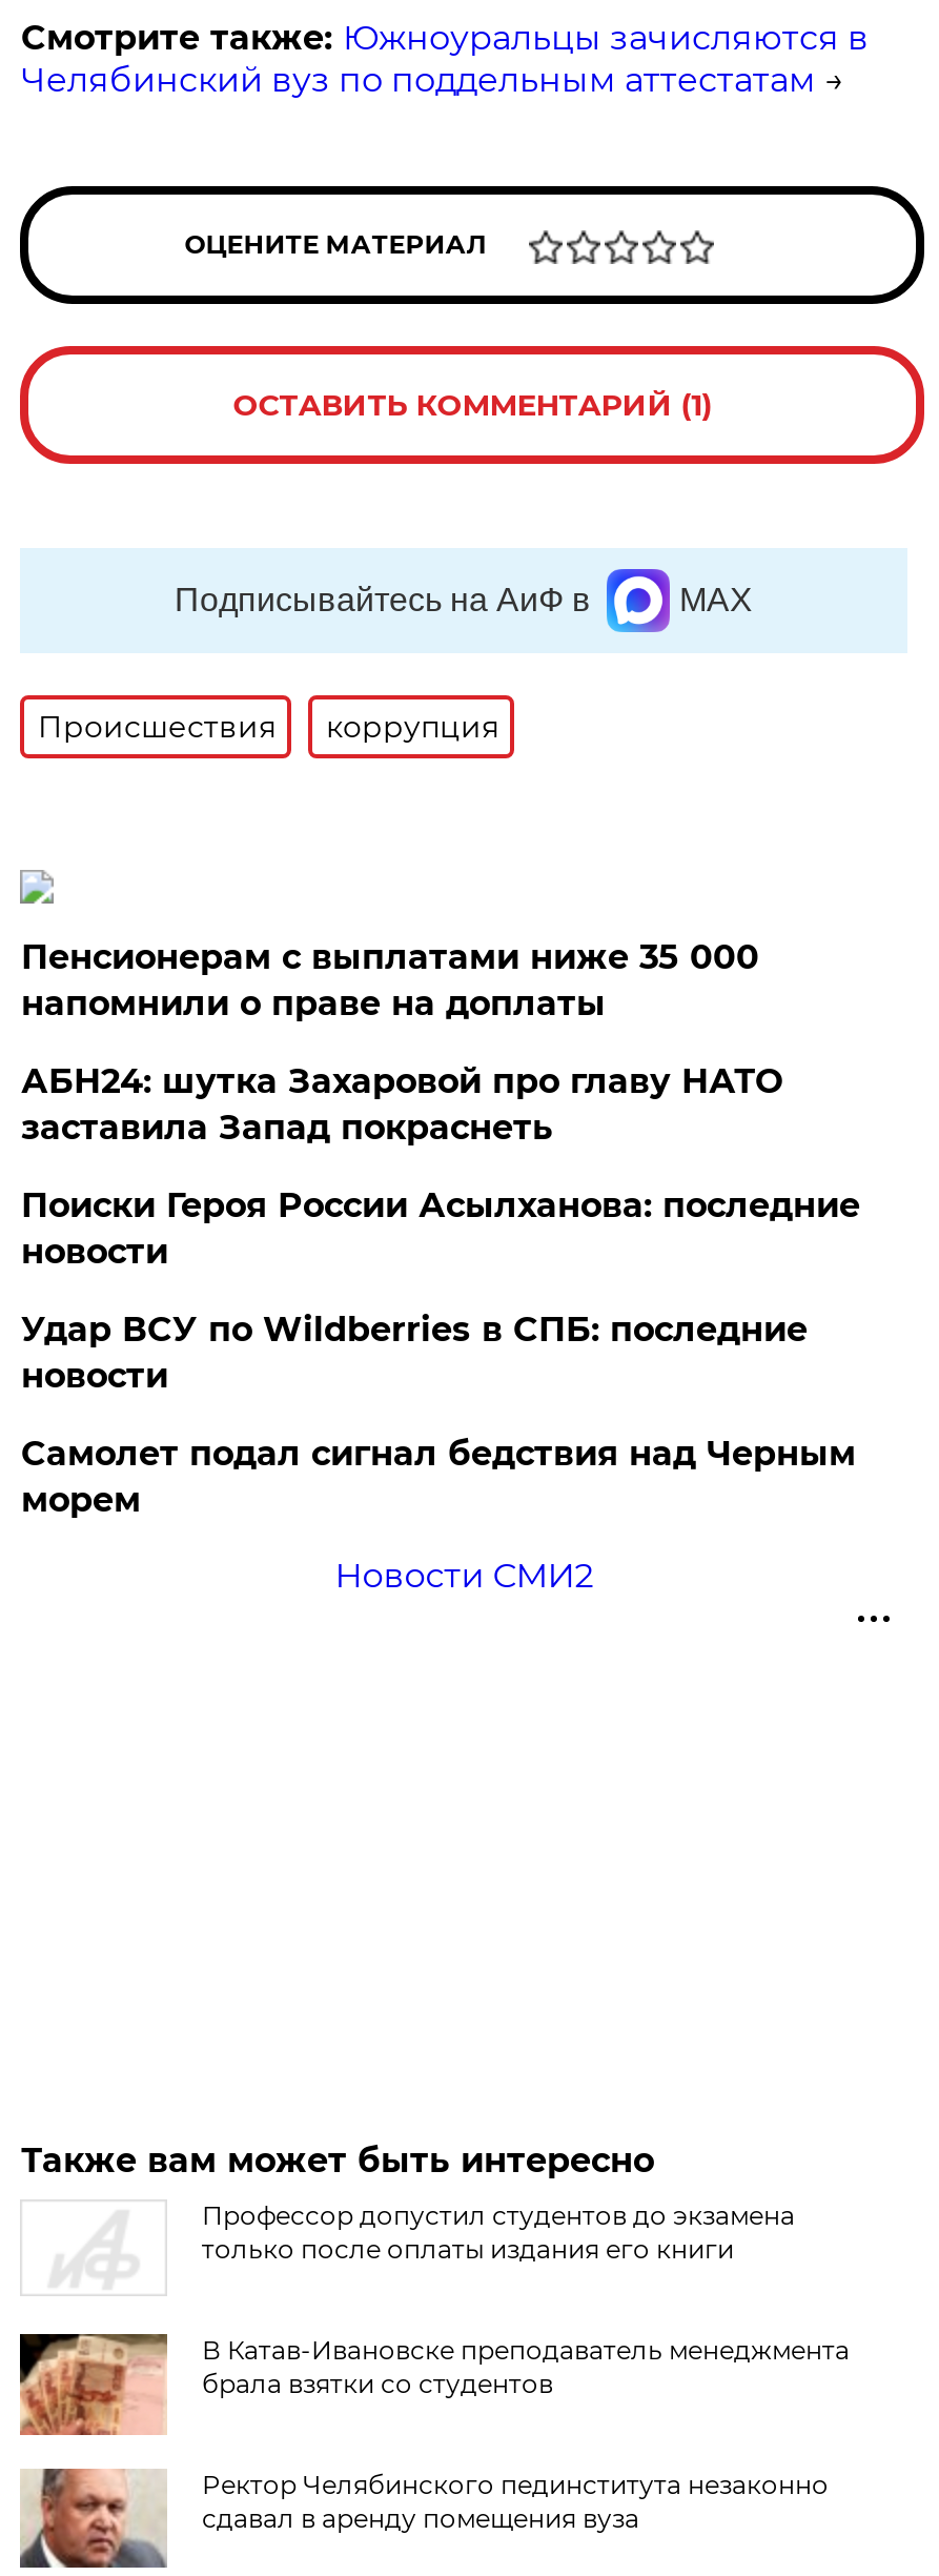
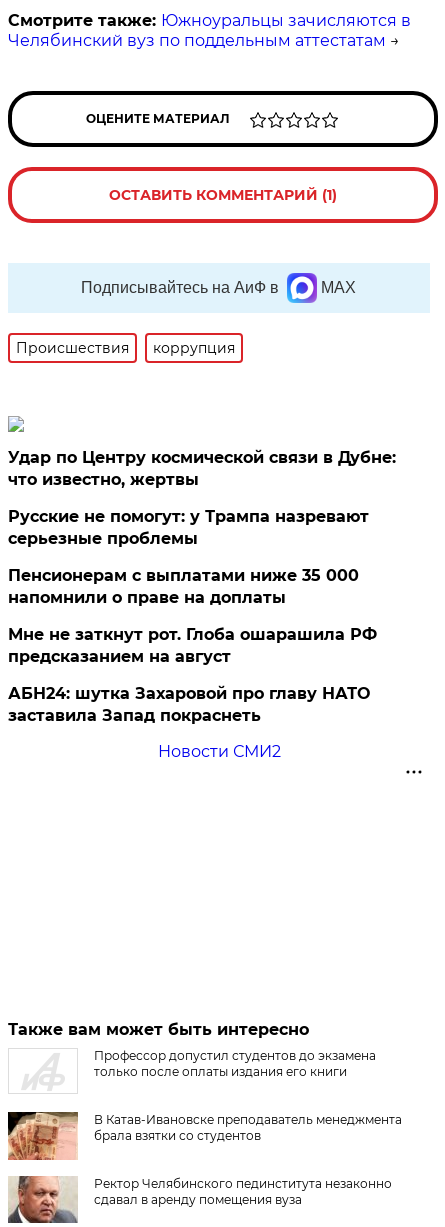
none -> [8,448,396,548] Удар по Центру космической связи в Дубне: | что известно, жертвы | Русские не помогут: у Трампа назревают | серьезные проблемы
moved [21,937,759,1023] -> [8,566,359,607]: Пенсионерам с выплатами ниже 35 000 | напомнили о праве на доплаты
none -> [8,625,377,666] Мне не заткнут рот. Глоба ошарашила РФ | предсказанием на август
moved [21,1061,782,1147] -> [8,684,370,725]: АБН24: шутка Захаровой про главу НАТО | заставила Запад покраснеть
[21,1185,860,1520] Поиски Героя России Асылханова: последние | новости | Удар ВСУ по Wildberries в СПБ: последние | новости | Самолет подал сигнал бедствия над Черным | морем -> none

